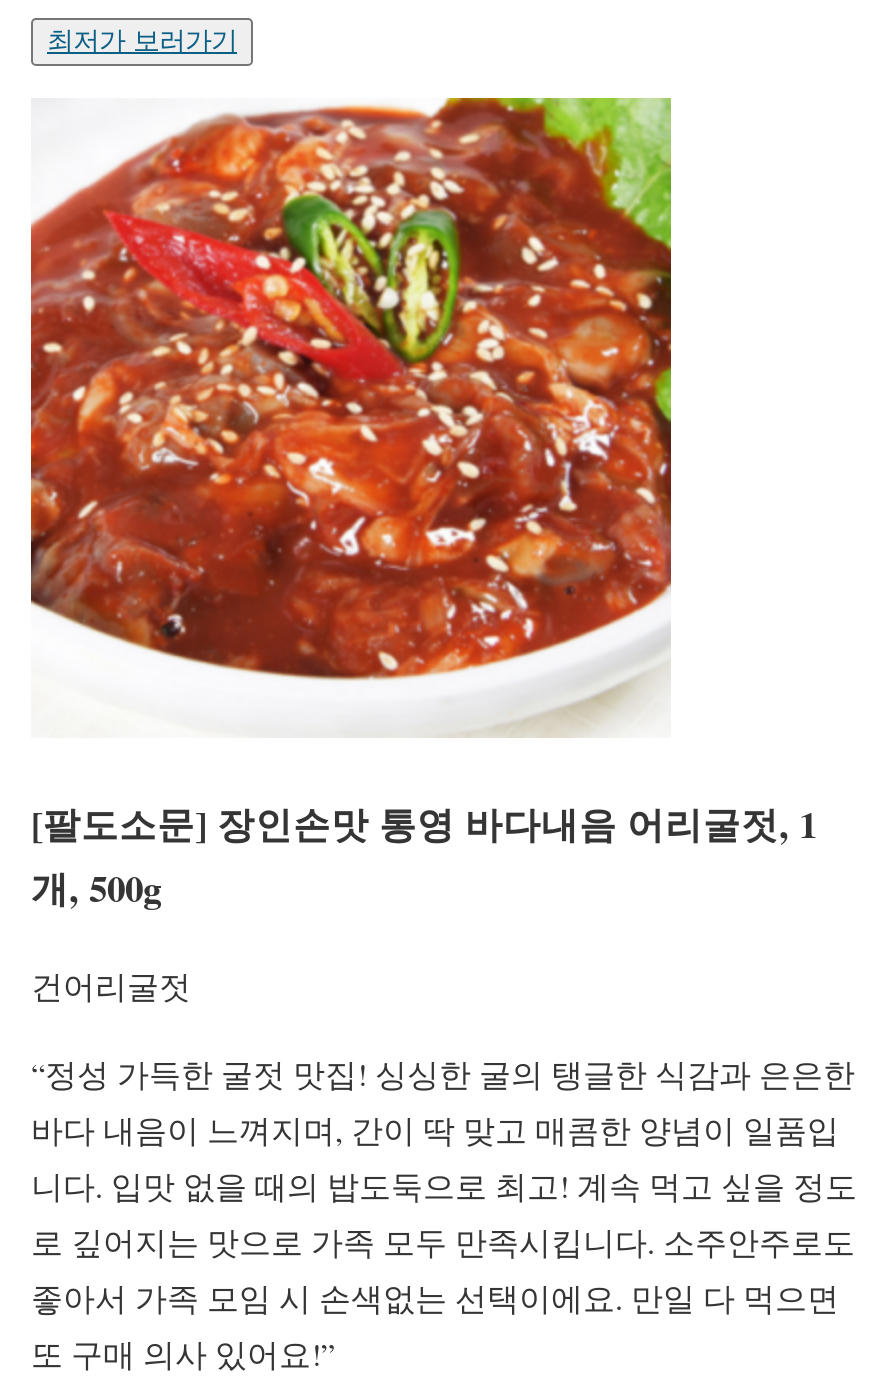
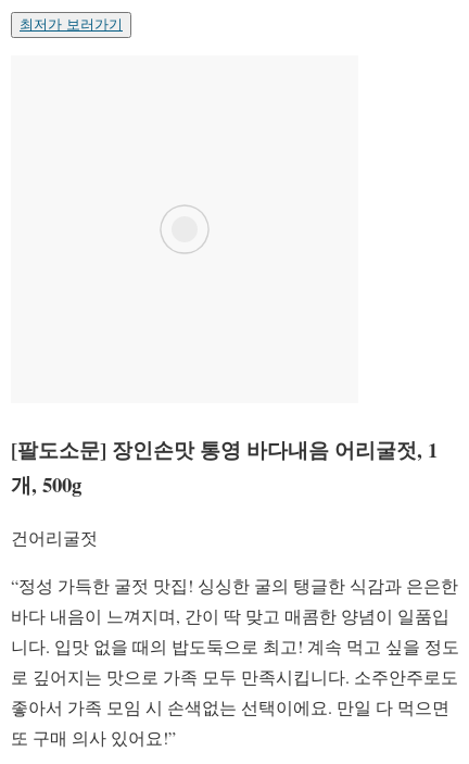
[29,96,673,738] [image] -> none

